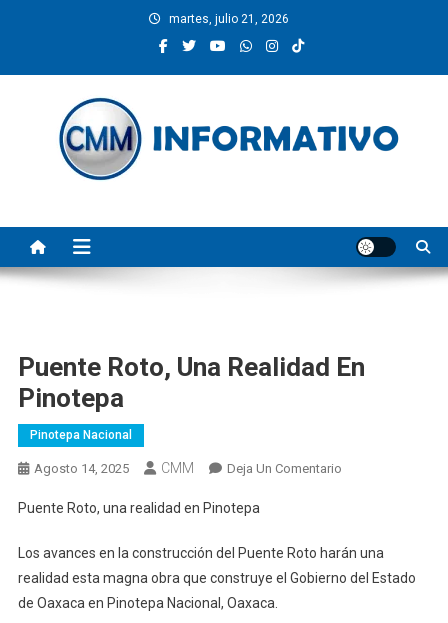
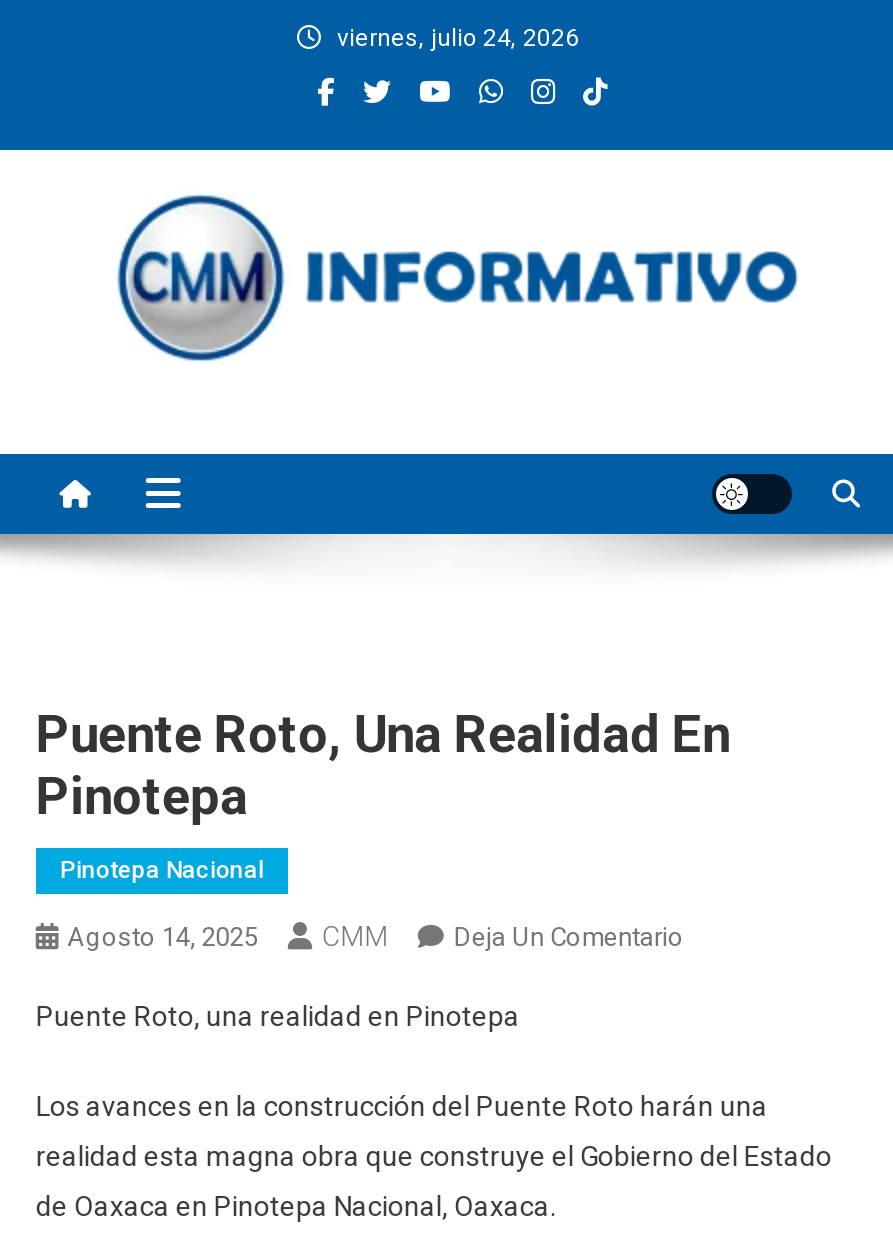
[169,12,289,26] martes, julio 21, 2026 -> [337,24,579,52] viernes, julio 24, 2026

